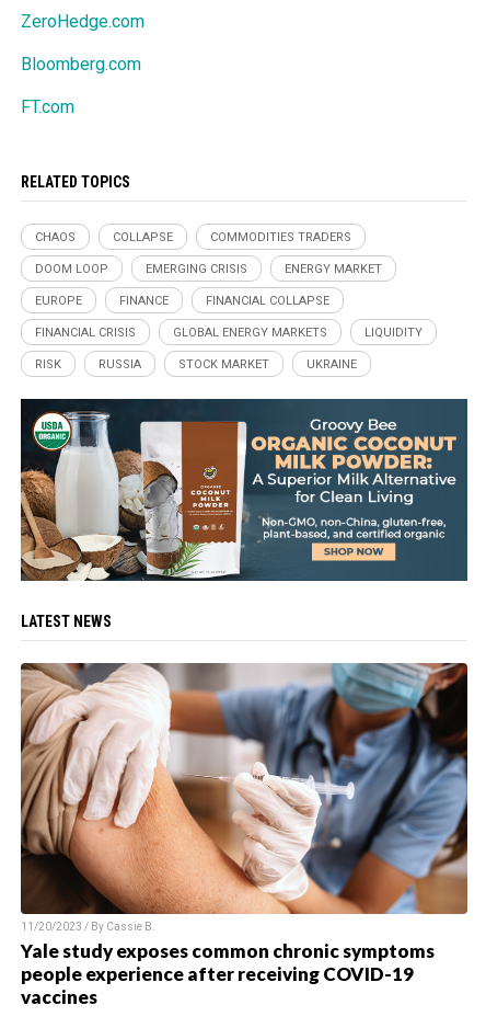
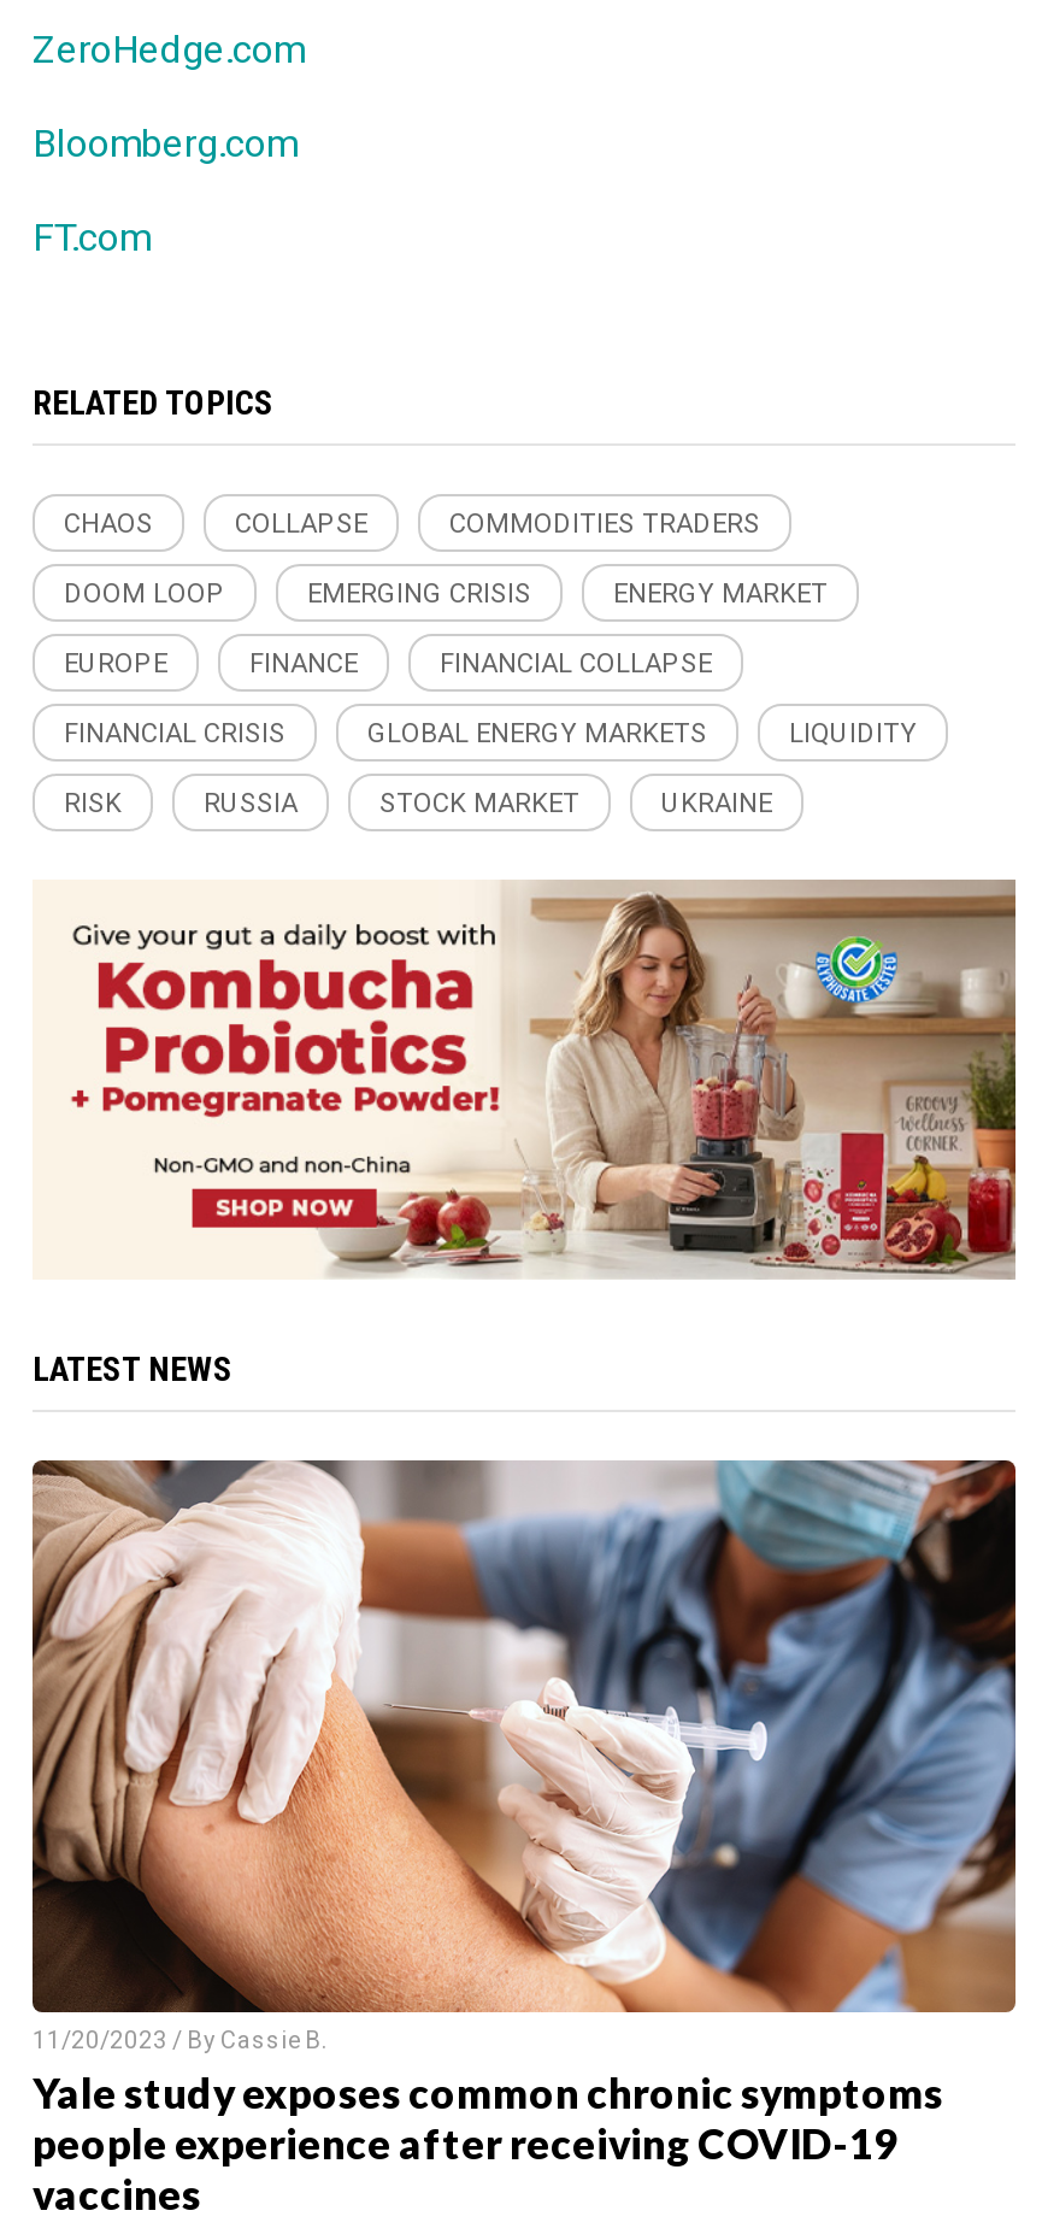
[20,398,468,582] [image] -> [33,880,1018,1280] [image]

